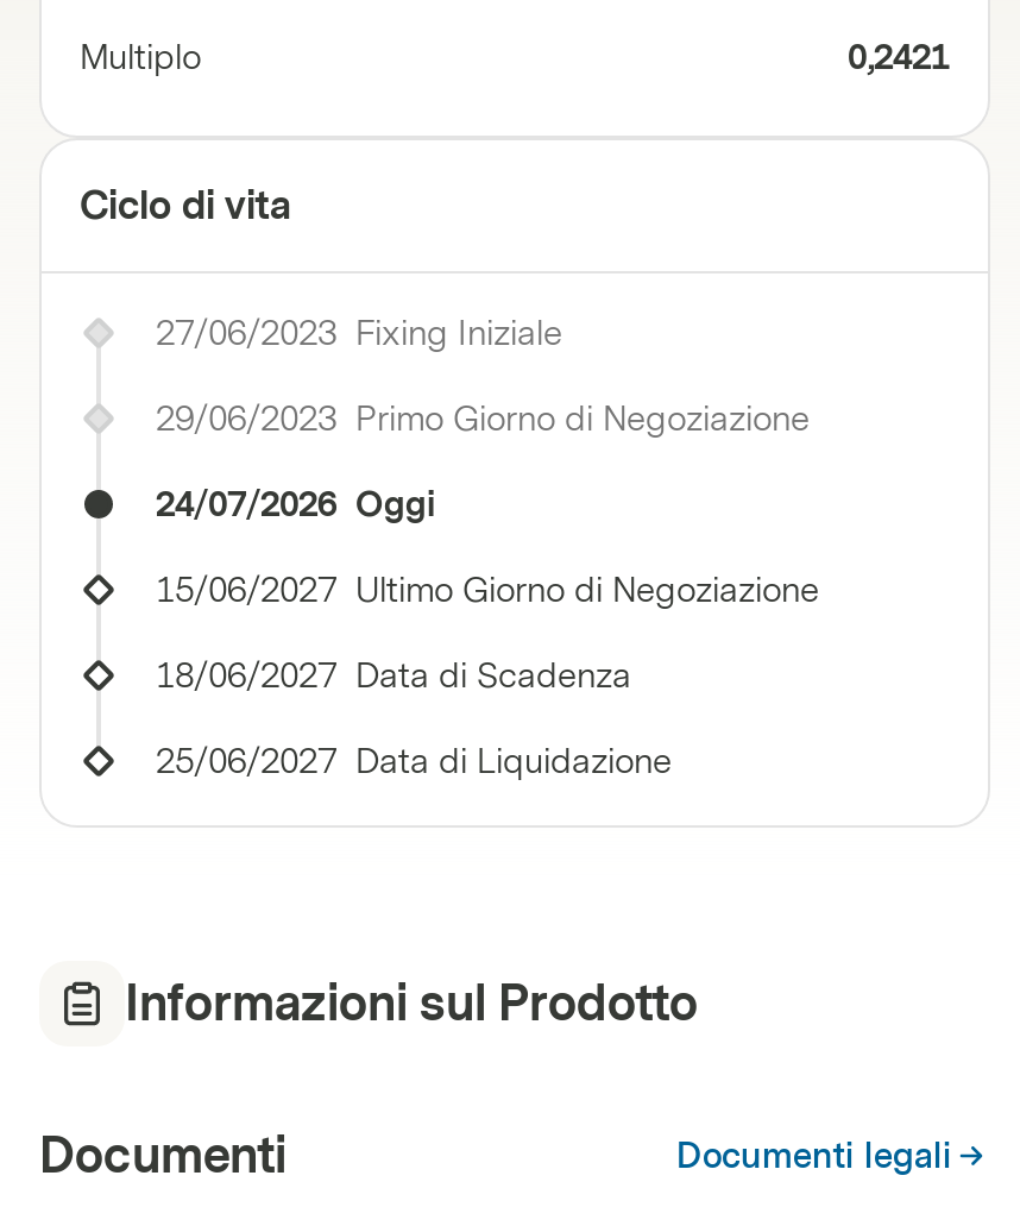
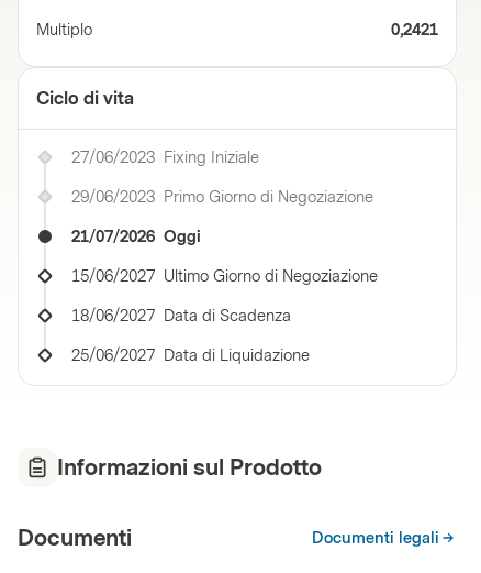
[156,485,436,526] 24/07/2026 Oggi -> [71,228,201,246] 21/07/2026 Oggi

